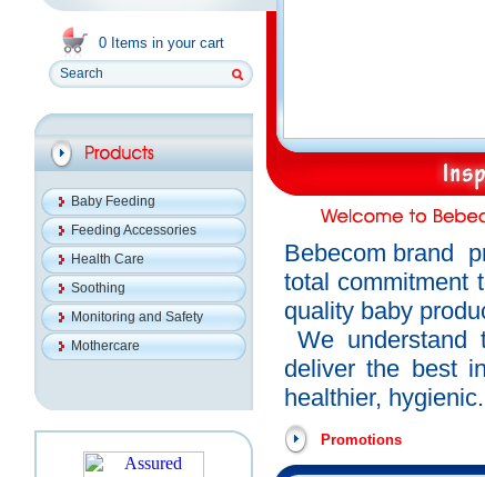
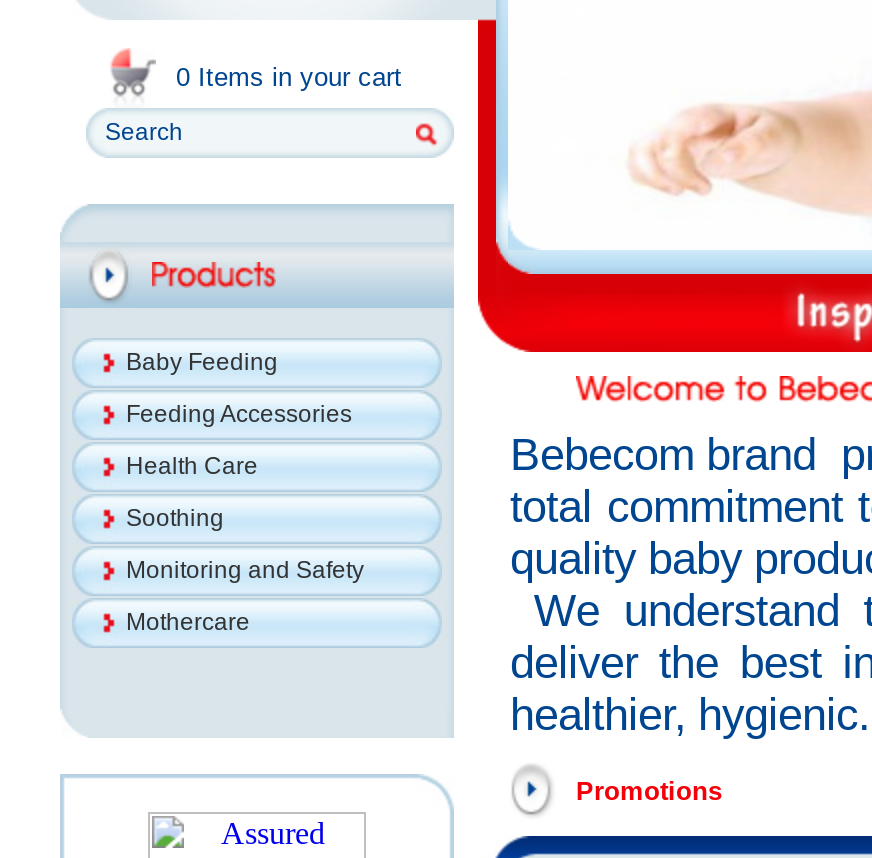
none -> [630,92,866,214] [image]

